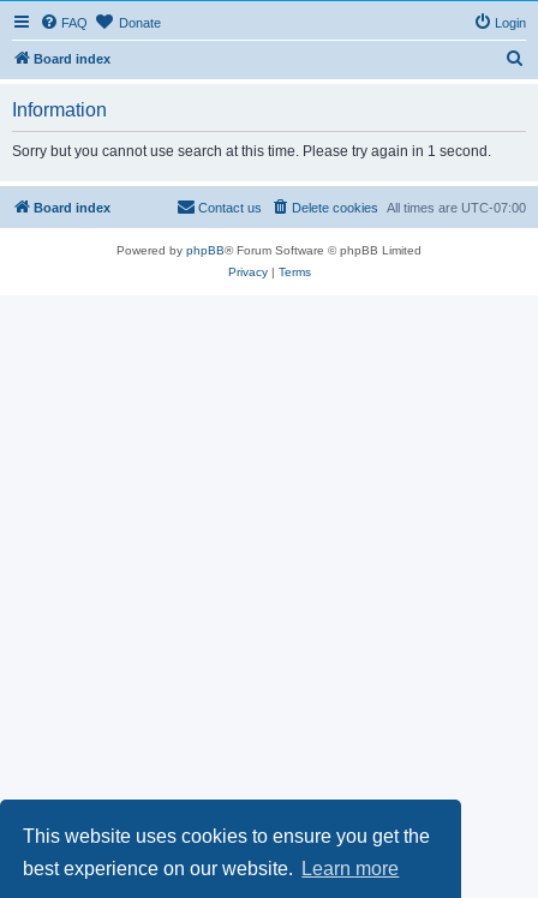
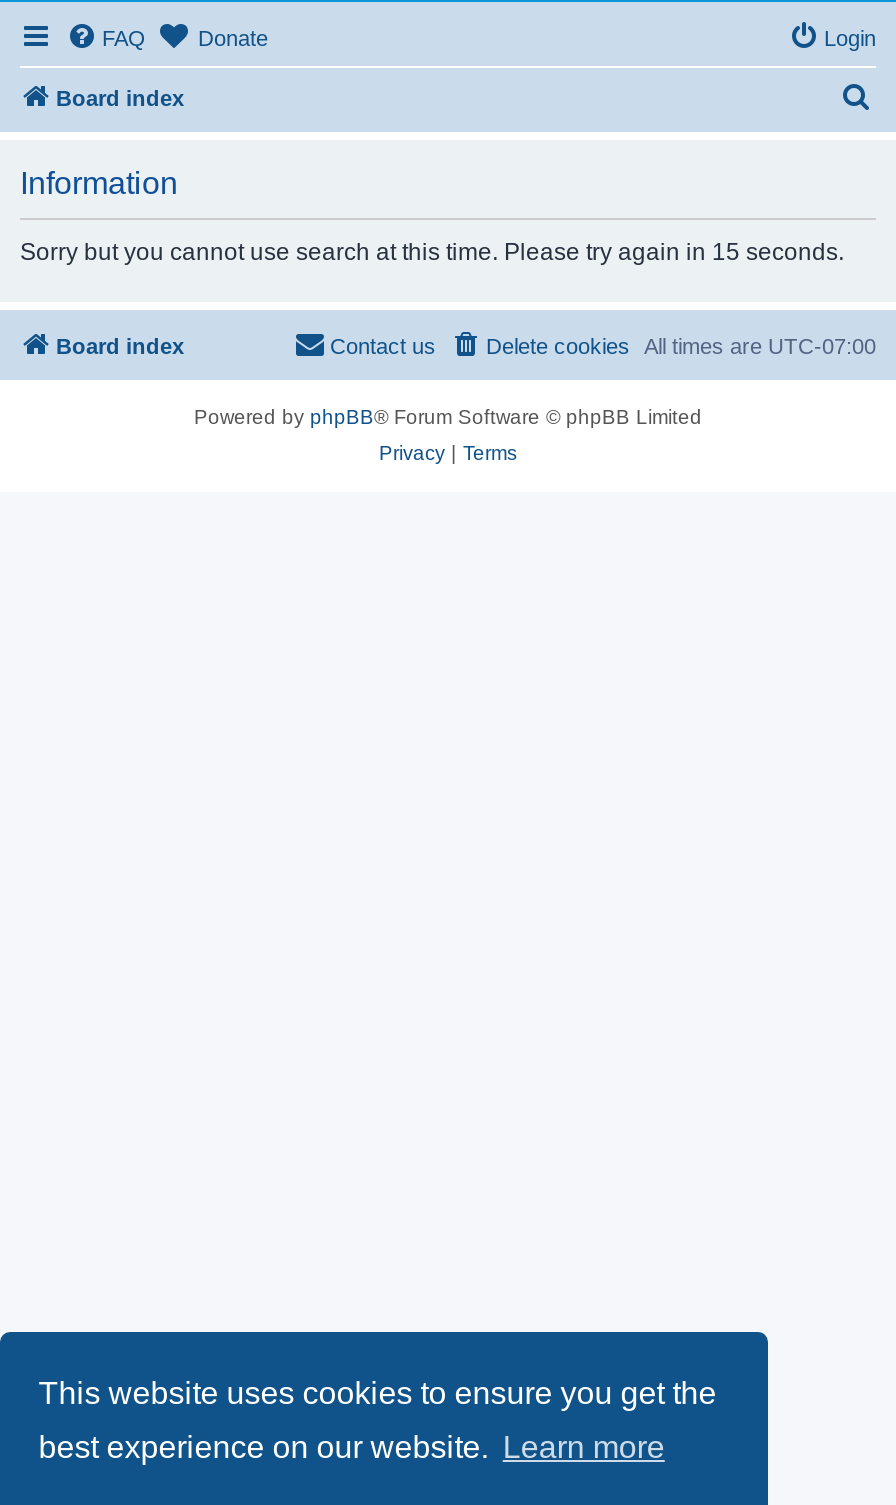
[12,143,491,160] Sorry but you cannot use search at this time. Please try again in 1 second. -> [20,238,844,266] Sorry but you cannot use search at this time. Please try again in 15 seconds.

